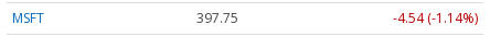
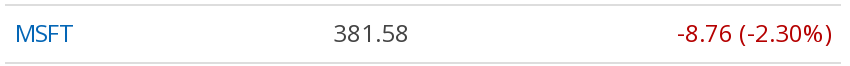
[196,9,238,28] 397.75 -> [333,16,409,50] 381.58
[393,9,478,28] -4.54 (-1.14%) -> [677,16,831,50] -8.76 (-2.30%)

